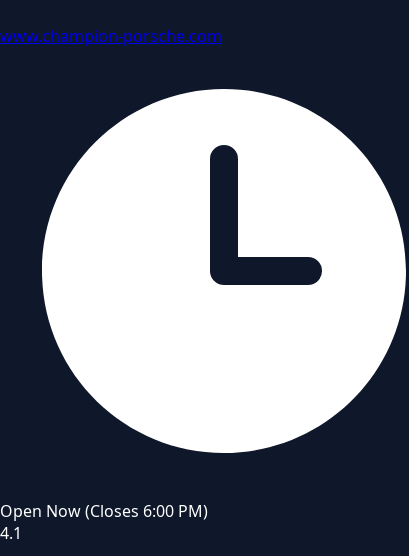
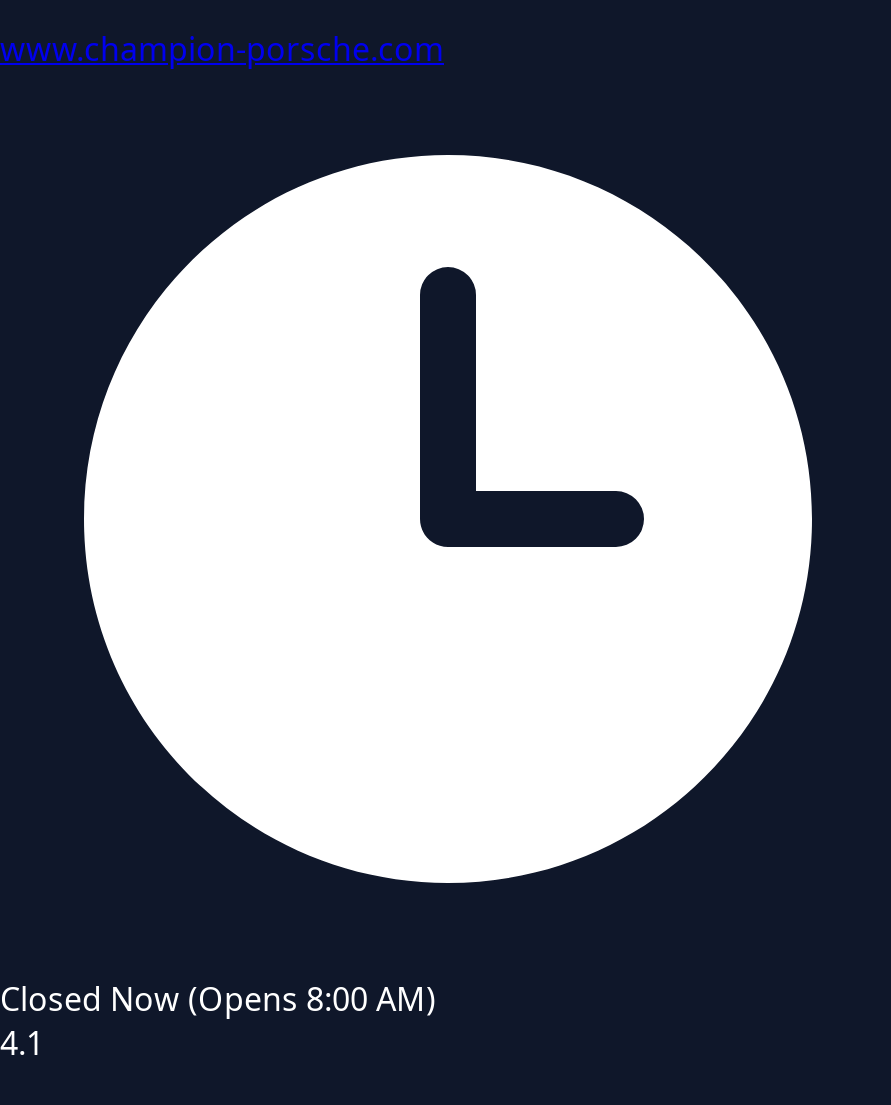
[0,500,208,522] Open Now (Closes 6:00 PM) -> [0,976,436,1020] Closed Now (Opens 8:00 AM)

